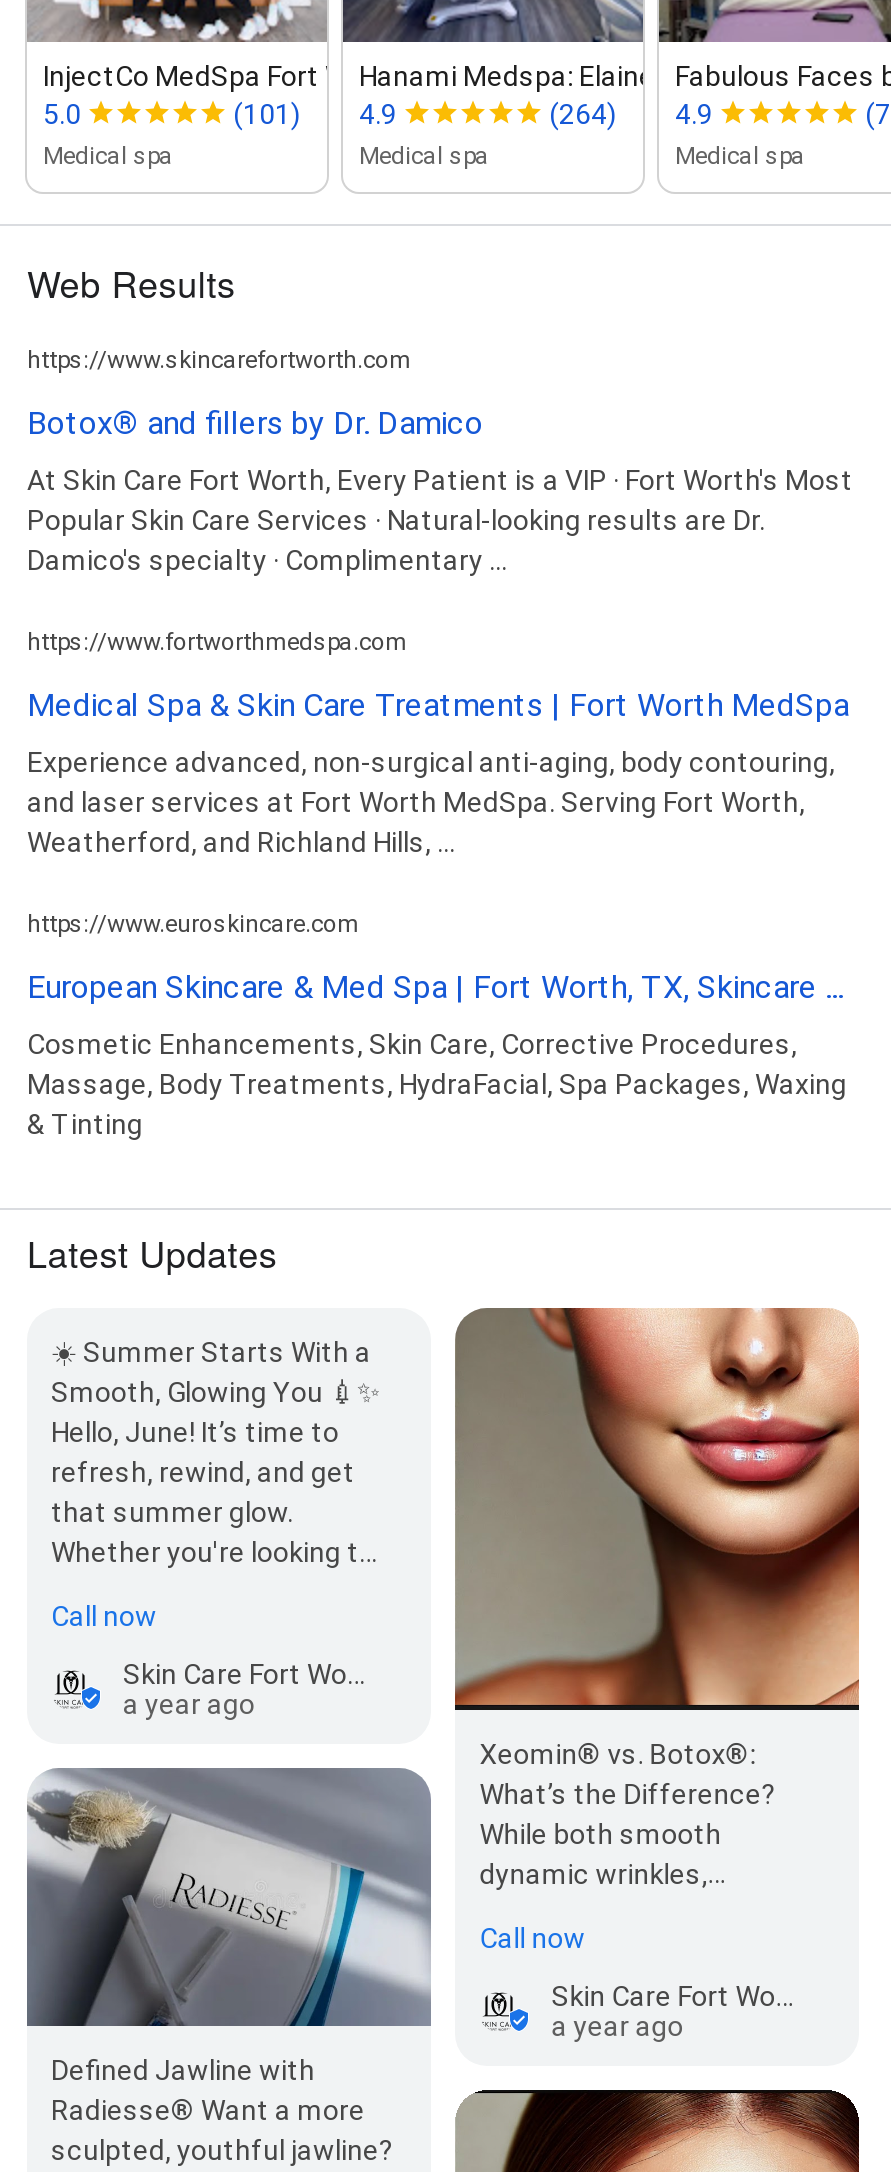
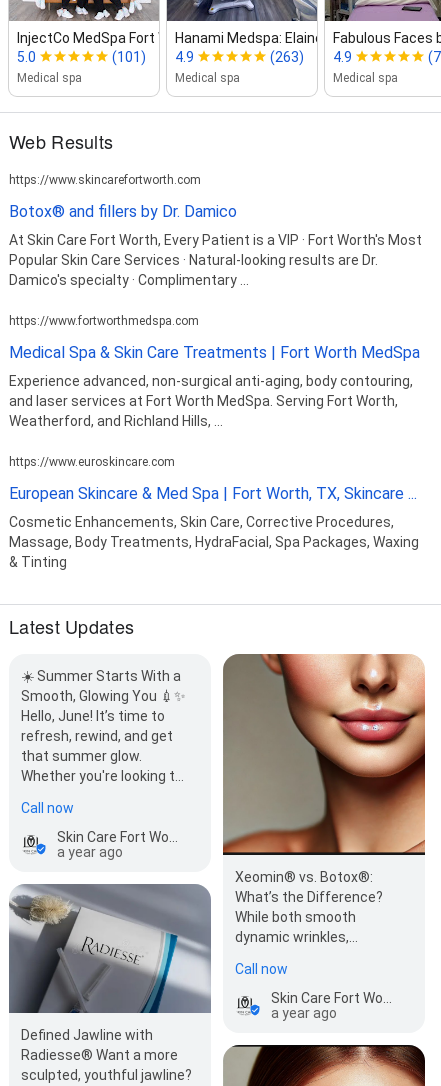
[549,97,713,129] (264) 4.9 -> [270,49,352,65] (263) 4.9

